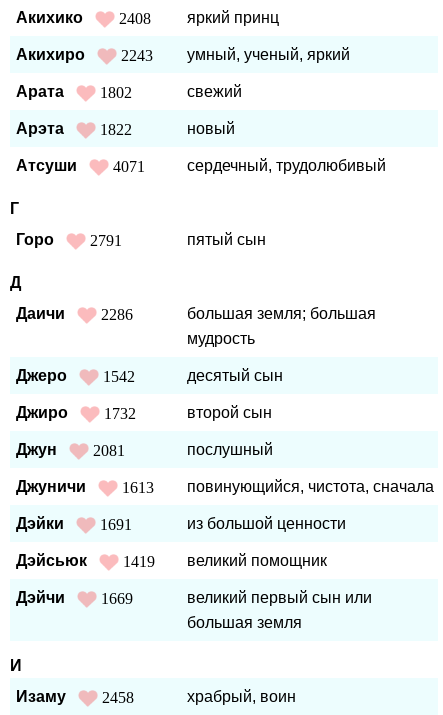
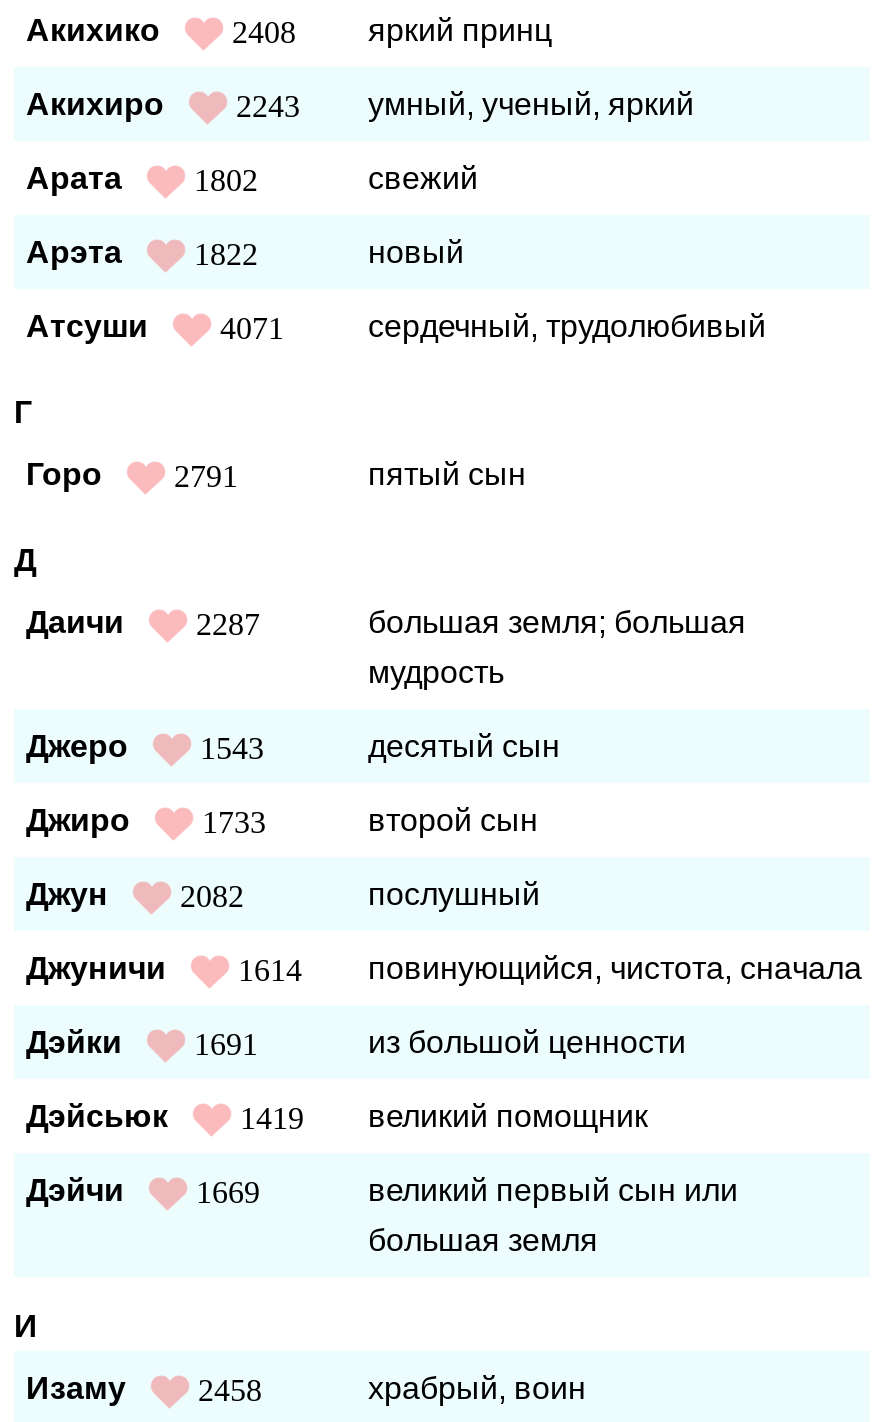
[101,306,133,323] 2286 -> [196,607,260,641] 2287
[103,368,135,385] 1542 -> [200,731,264,765] 1543
[104,405,136,422] 1732 -> [202,805,266,839] 1733
[93,442,125,459] 2081 -> [180,879,244,913] 2082
[122,478,434,496] 1613 повинующийся, чистота, сначала -> [238,951,862,987] 1614 повинующийся, чистота, сначала

